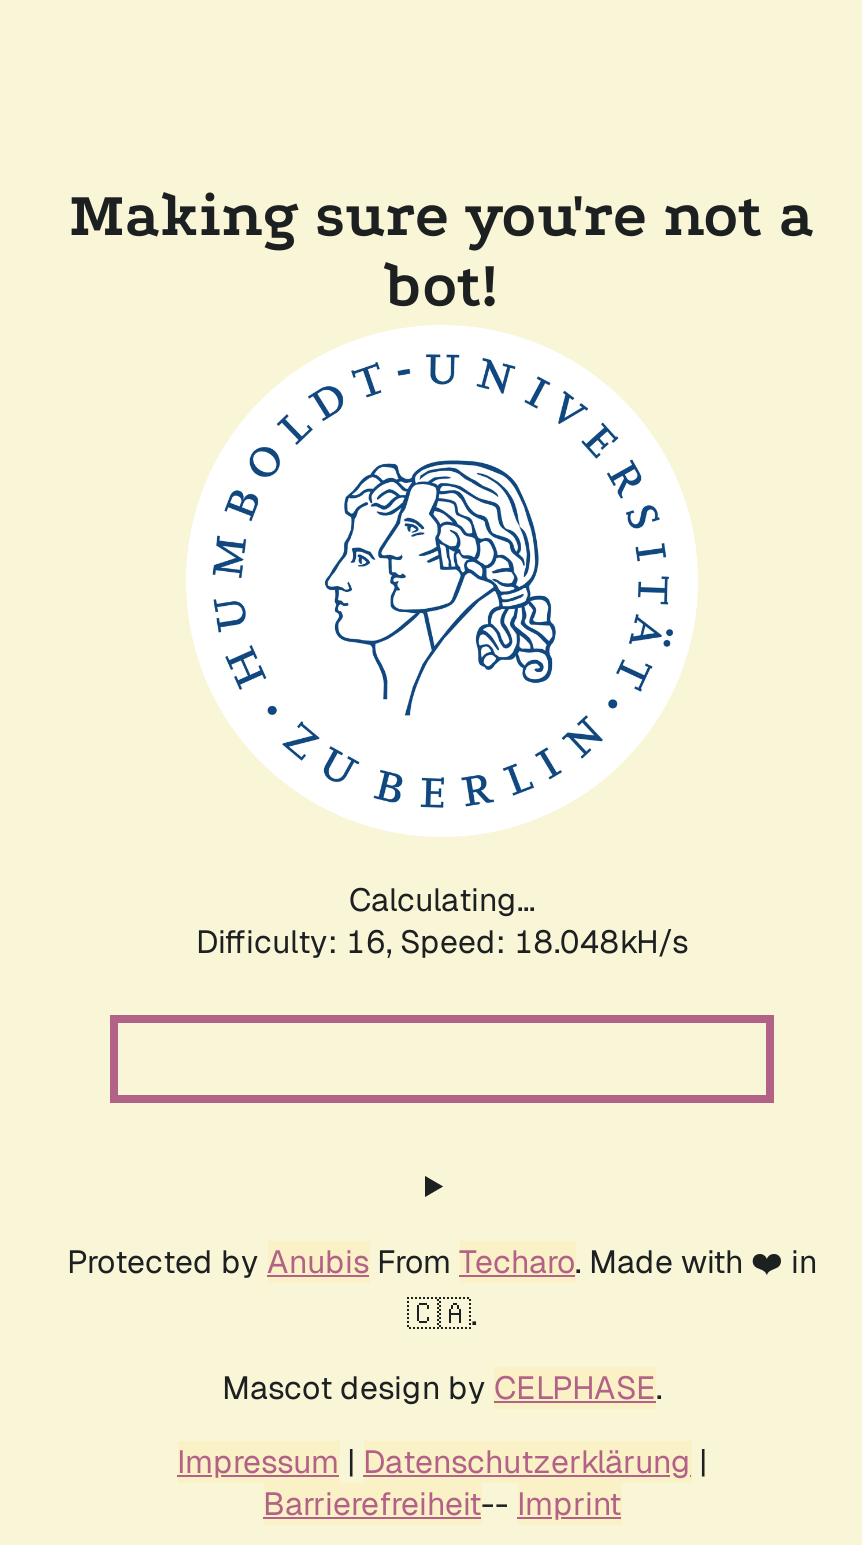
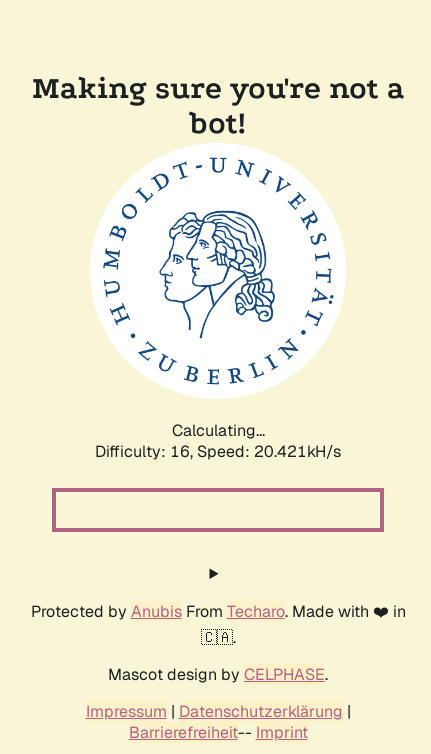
[196,921,688,963] Difficulty: 16, Speed: 18.048kH/s -> [95,441,341,462] Difficulty: 16, Speed: 20.421kH/s

